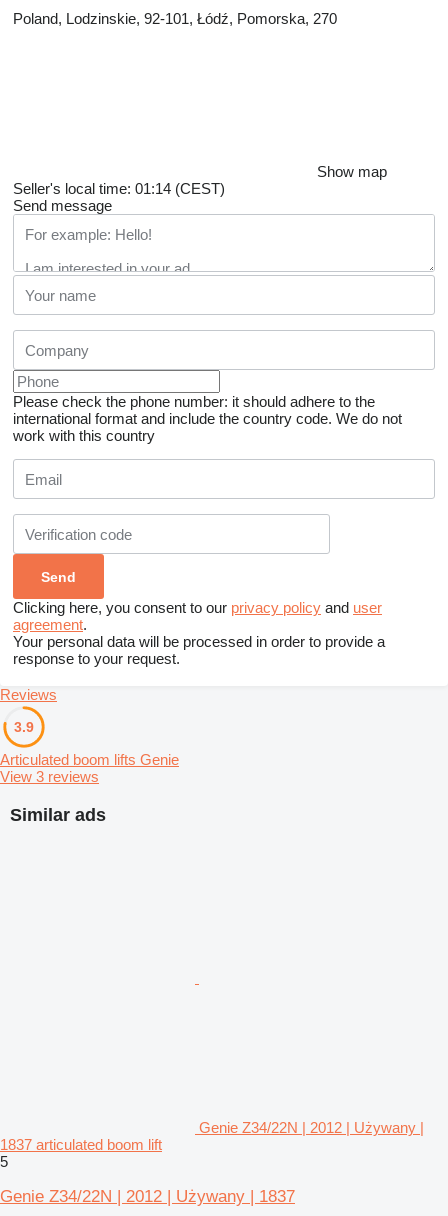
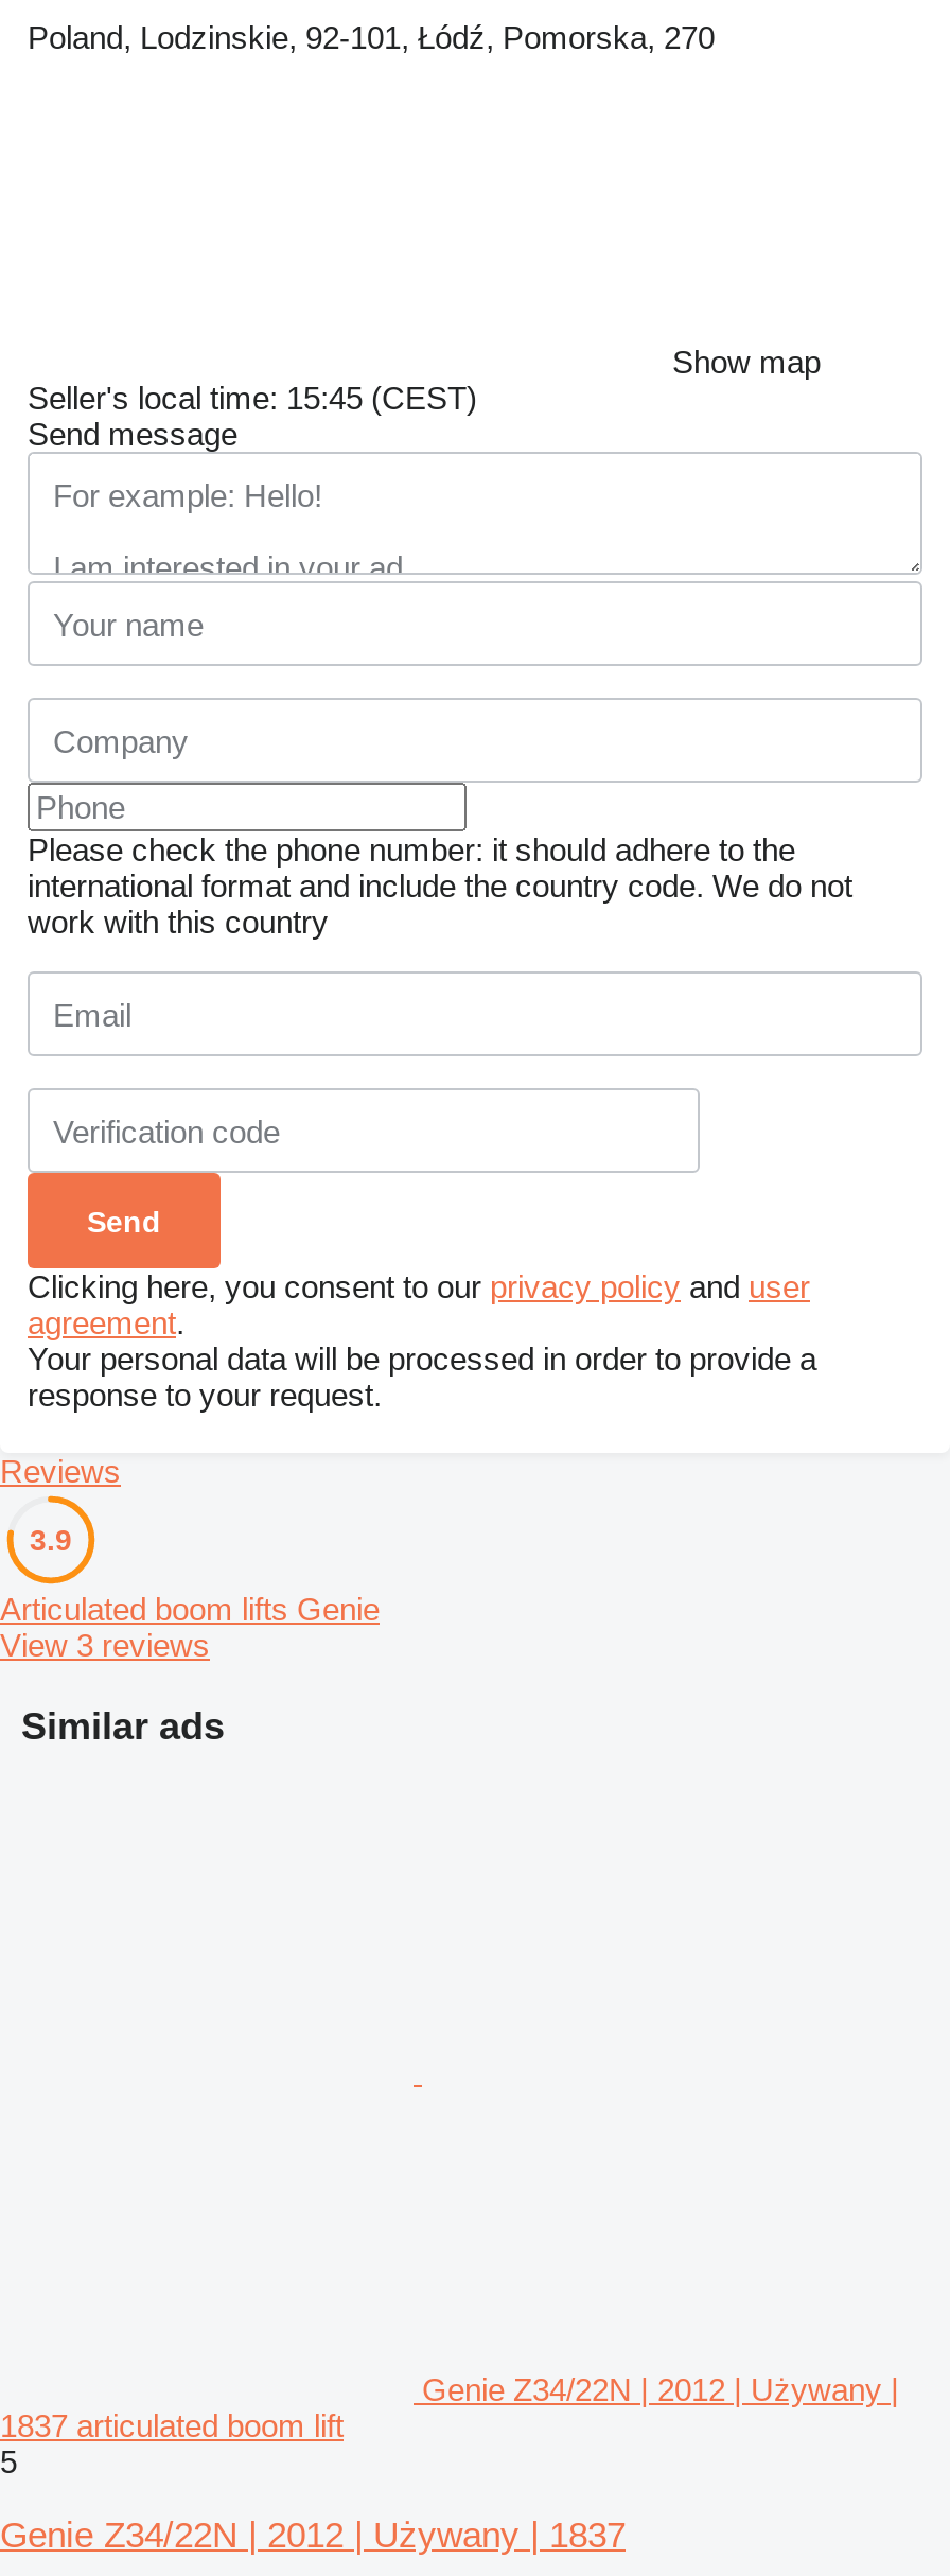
[13,180,225,197] Seller's local time: 01:14 (CEST) -> [28,380,477,416] Seller's local time: 15:45 (CEST)

